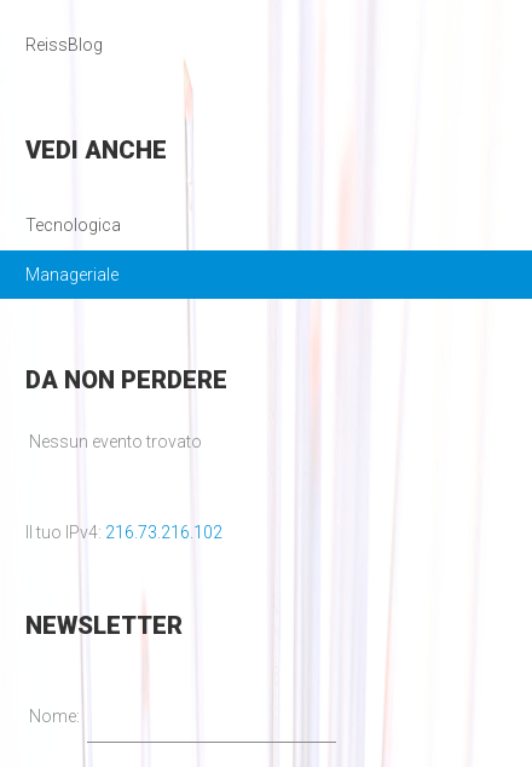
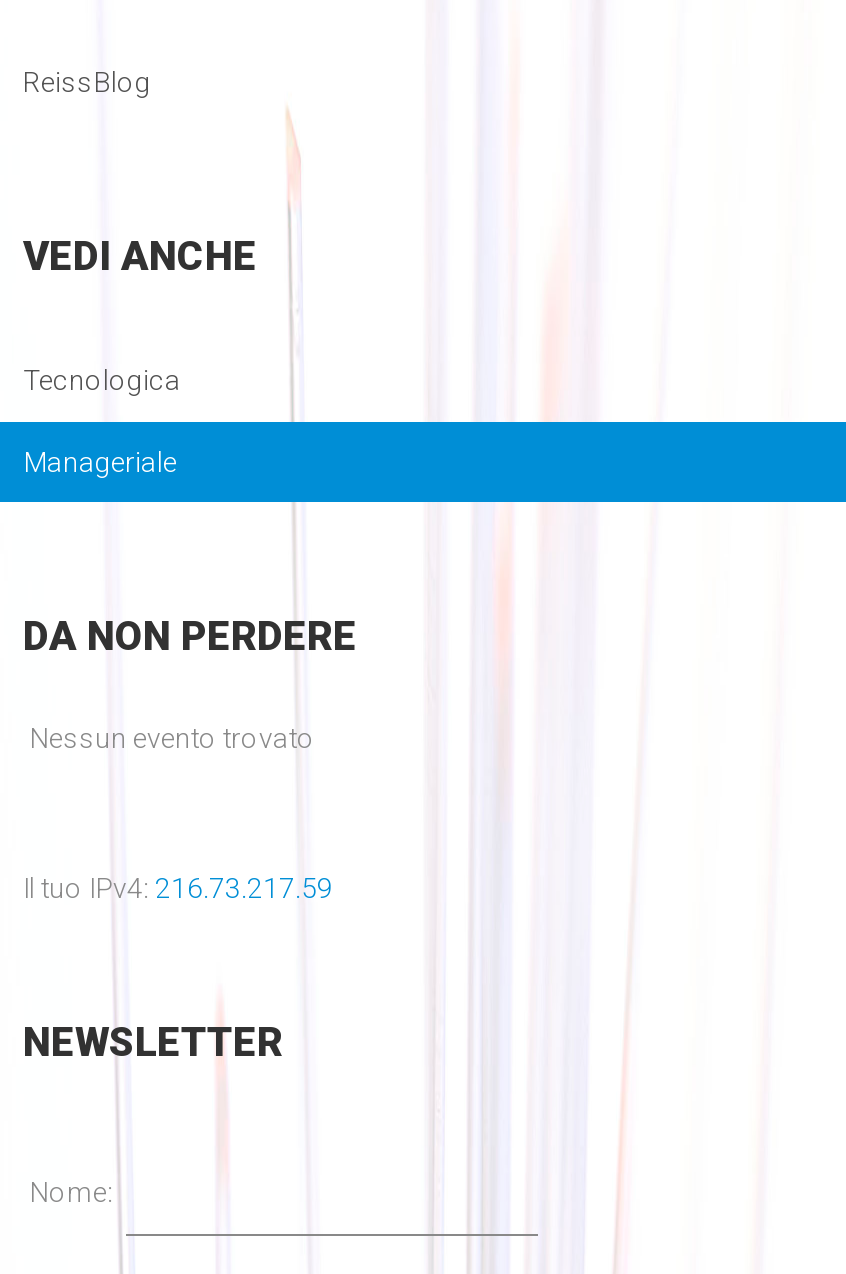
[25,522,222,542] Il tuo IPv4: 216.73.216.102 -> [23,871,333,903] Il tuo IPv4: 216.73.217.59

